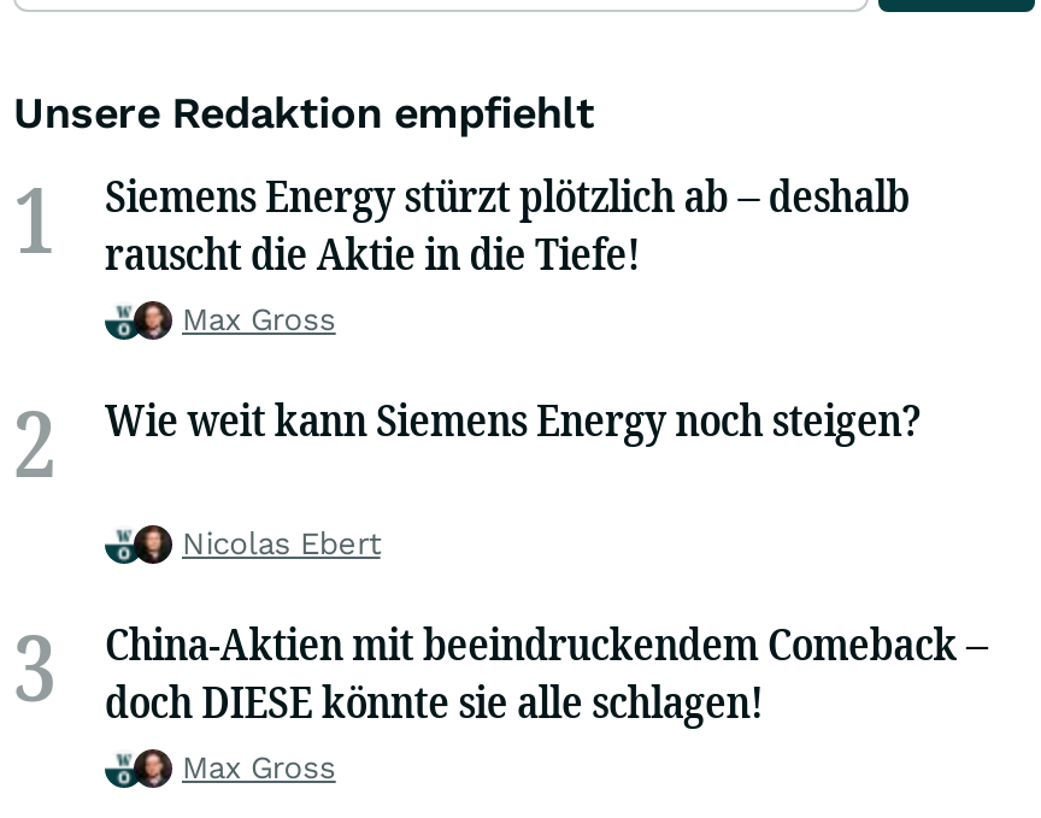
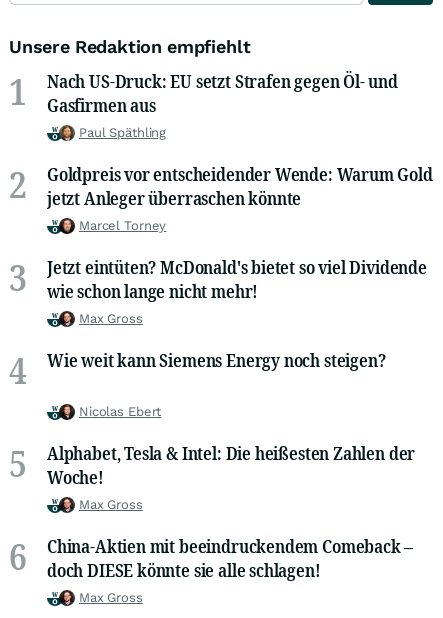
[105,166,910,337] Siemens Energy stürzt plötzlich ab – deshalb | rauscht die Aktie in die Tiefe! | Max Gross -> [47,69,398,140] Nach US-Druck: EU setzt Strafen gegen Öl- und | Gasfirmen aus | Paul Späthling
none -> [9,162,433,395] Goldpreis vor entscheidender Wende: Warum Gold | jetzt Anleger überraschen könnte | Marcel Torney | 3 | Jetzt eintüten? McDonald's bietet so viel Dividende | wie schon lange nicht mehr! | Max Gross | 4
[13,604,55,727] 3 -> [9,437,415,581] 5 | Alphabet, Tesla & Intel: Die heißesten Zahlen der | Woche! | Max Gross | 6

